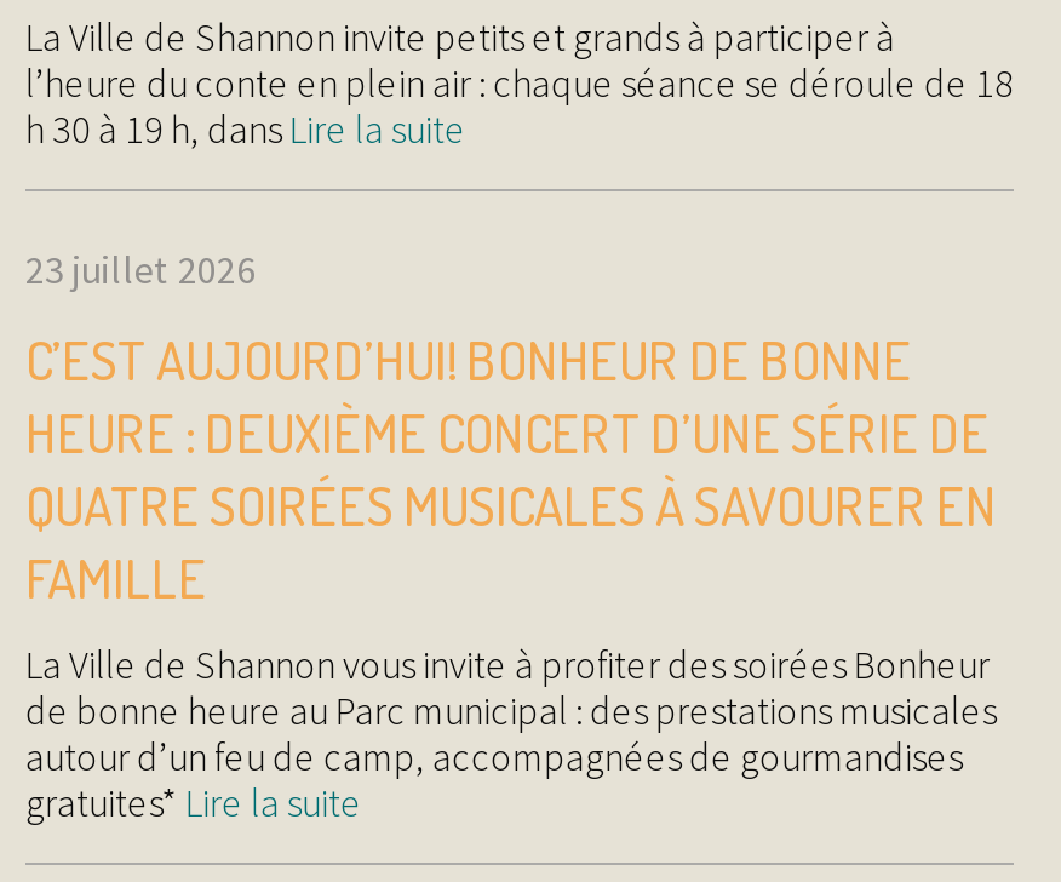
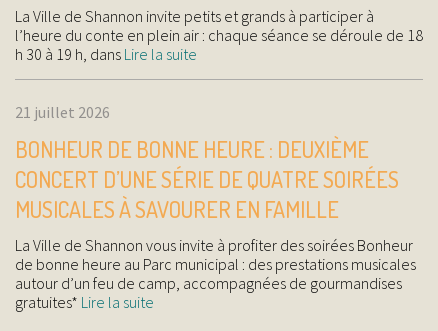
[25,245,256,293] 23 juillet 2026 -> [15,102,110,122] 21 juillet 2026
[25,325,997,611] C’EST AUJOURD’HUI! BONHEUR DE BONNE | HEURE : DEUXIÈME CONCERT D’UNE SÉRIE DE | QUATRE SOIRÉES MUSICALES À SAVOURER EN | FAMILLE -> [15,135,399,223] BONHEUR DE BONNE HEURE : DEUXIÈME | CONCERT D’UNE SÉRIE DE QUATRE SOIRÉES | MUSICALES À SAVOURER EN FAMILLE

